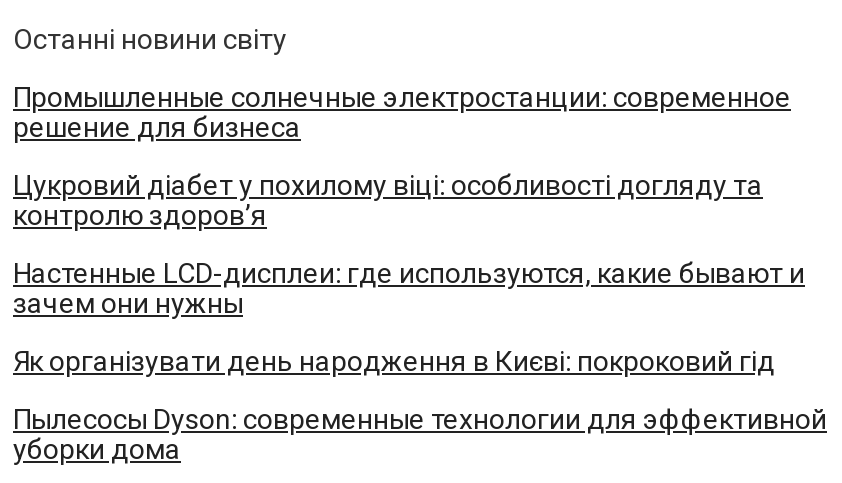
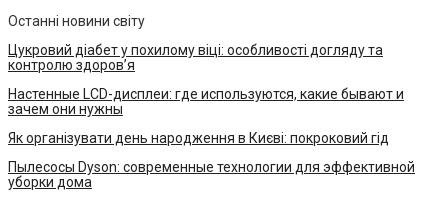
[13,81,791,143] Промышленные солнечные электростанции: современное | решение для бизнеса -> none

